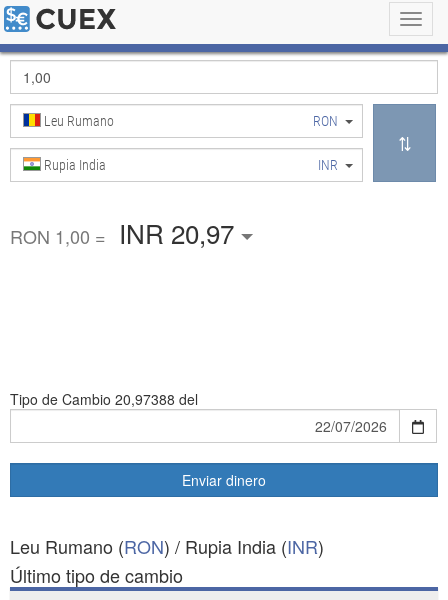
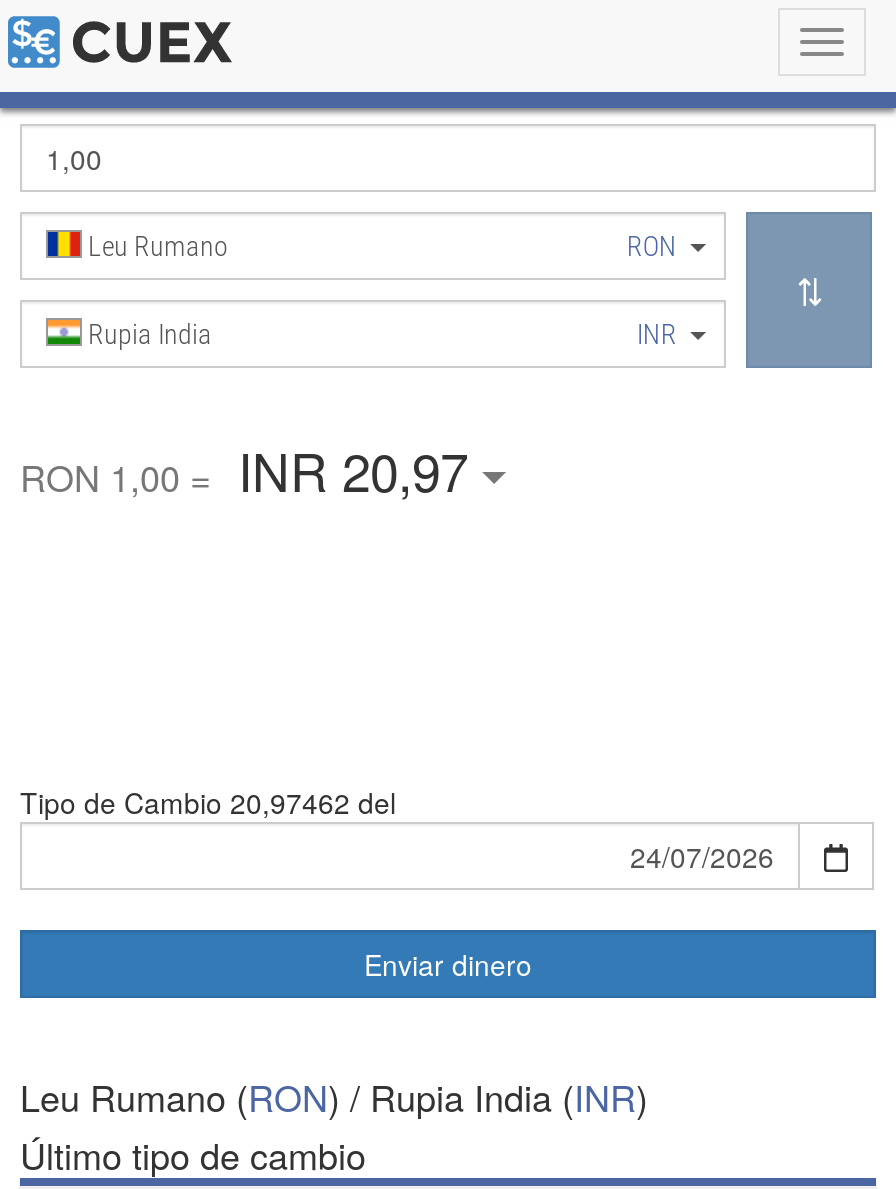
[10,389,198,409] Tipo de Cambio 20,97388 del -> [20,782,396,822] Tipo de Cambio 20,97462 del

